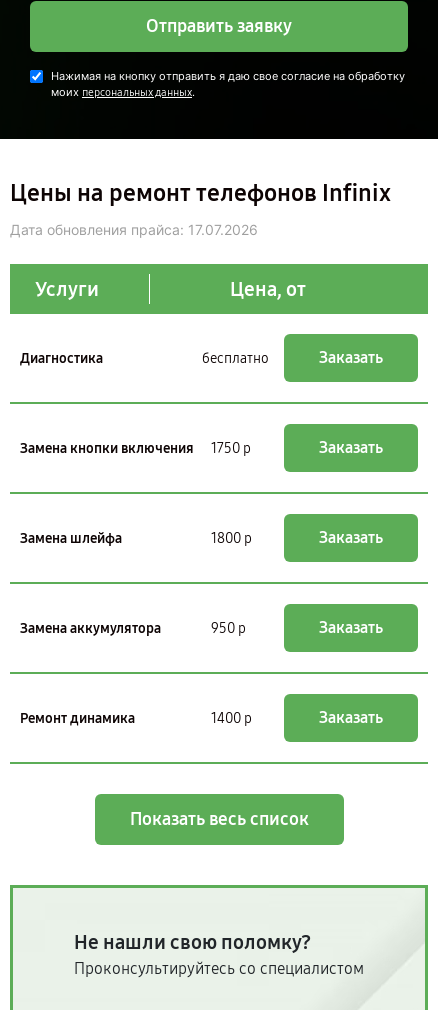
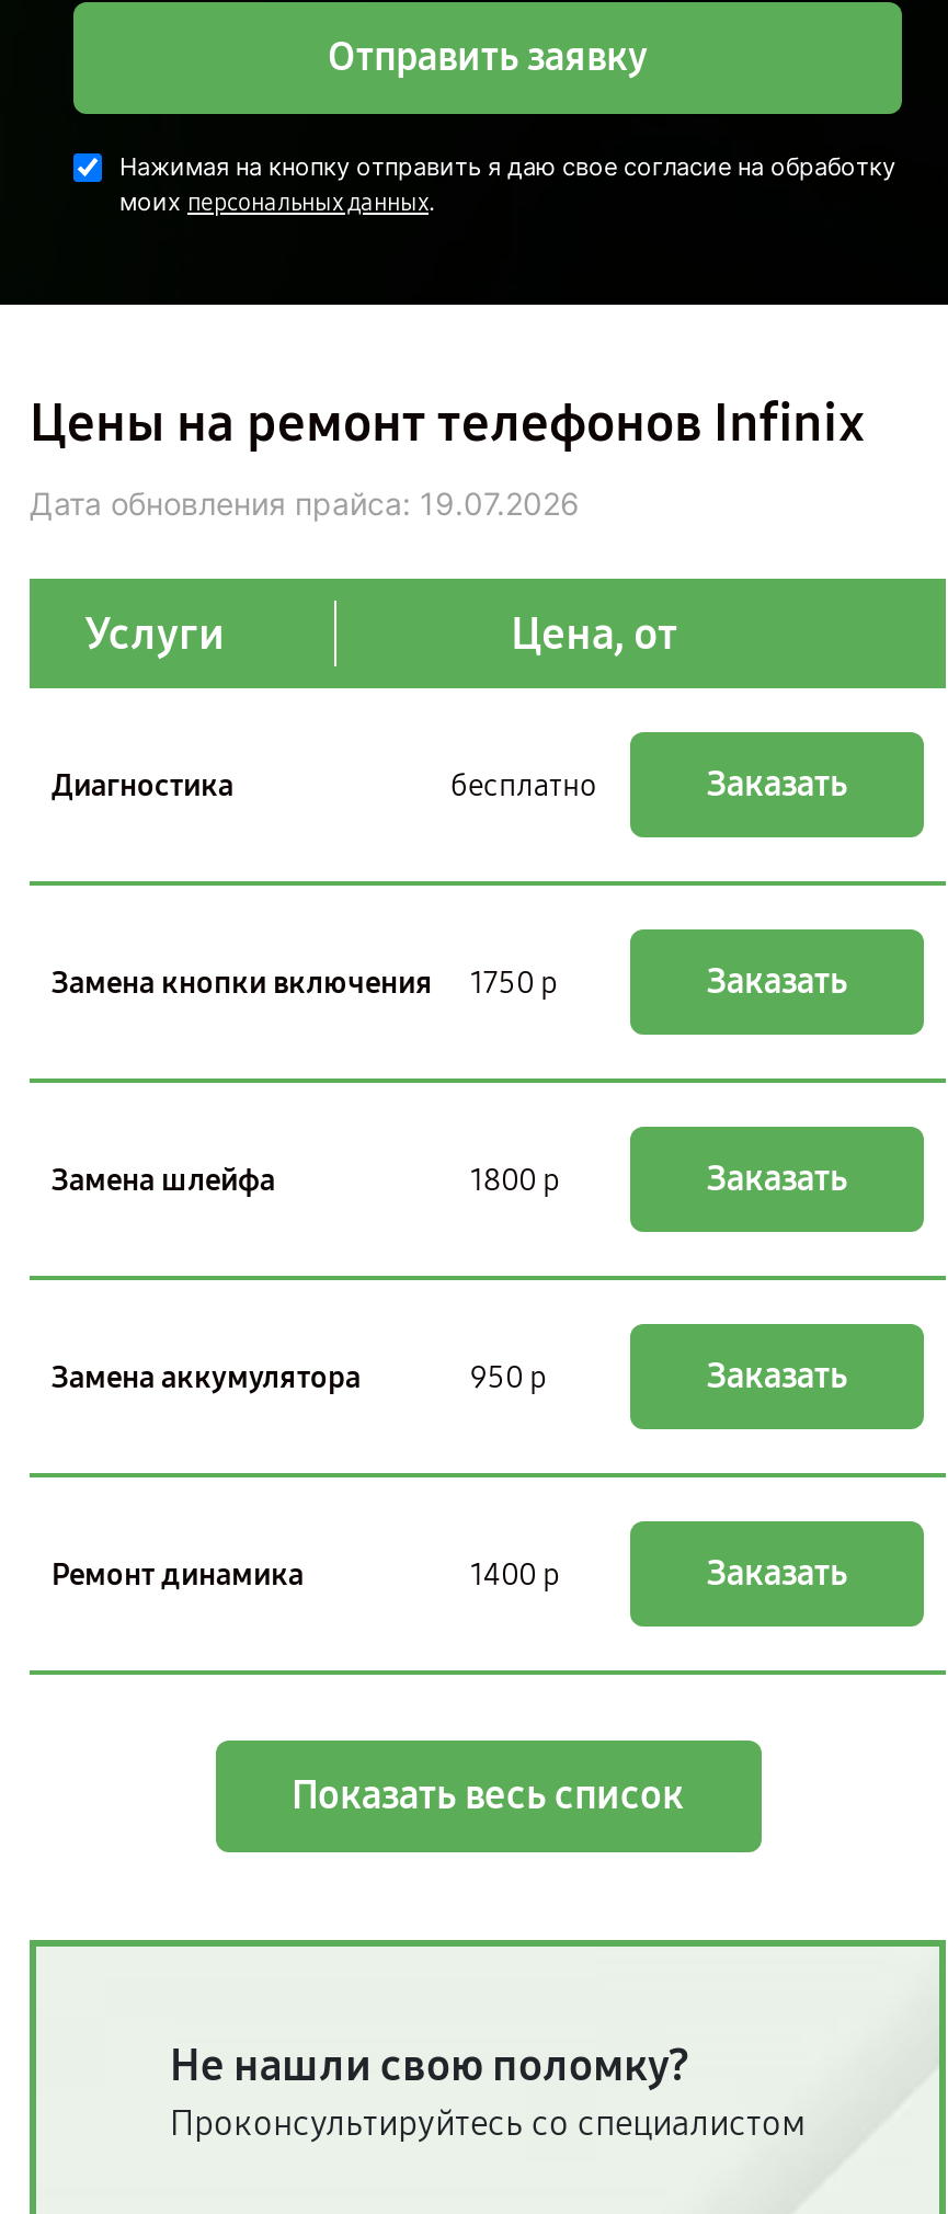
[10,221,258,238] Дата обновления прайса: 17.07.2026 -> [30,484,580,522] Дата обновления прайса: 19.07.2026

